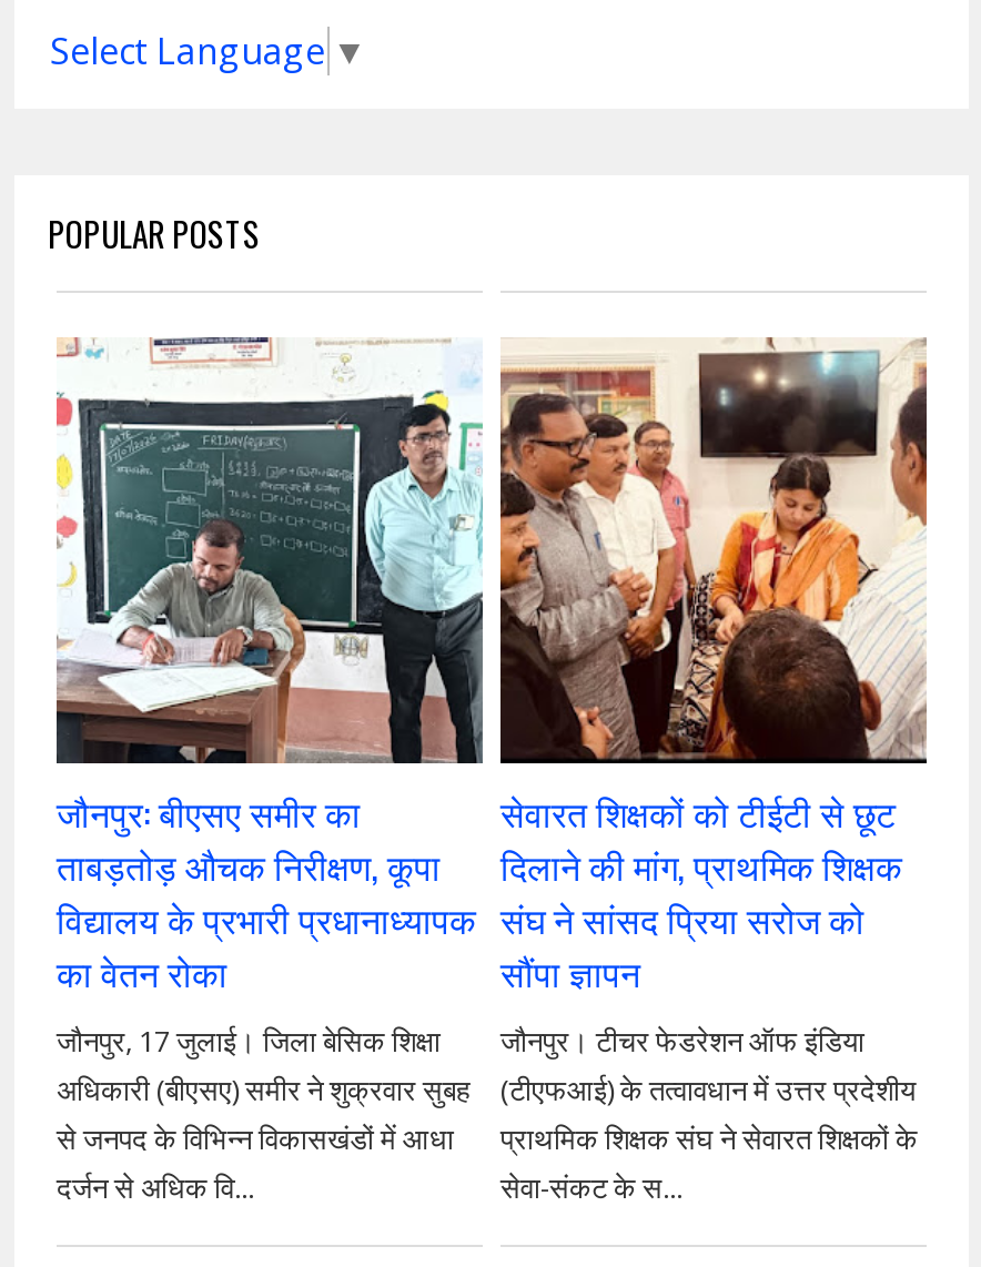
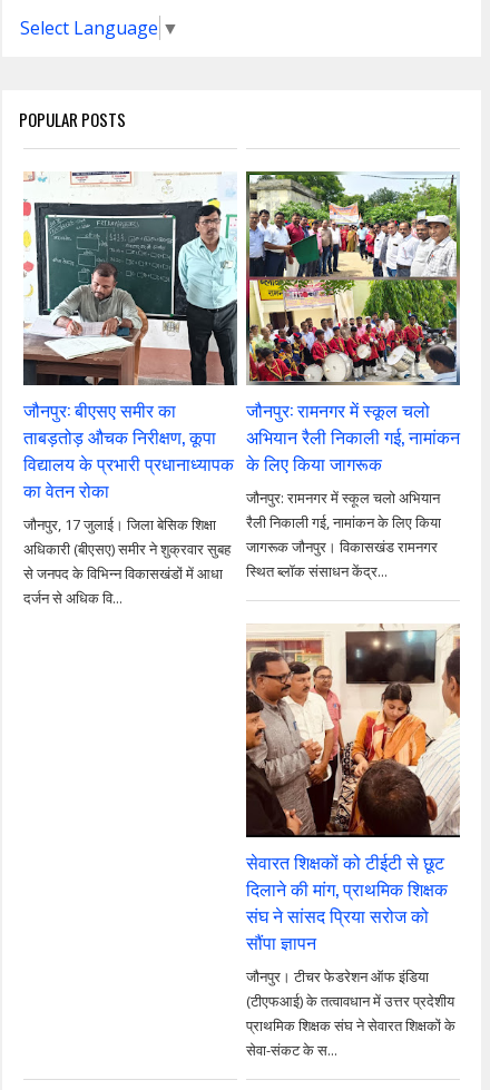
[498,335,929,679] [image] -> [245,170,461,386] [image]
none -> [246,396,460,581] जौनपुर: रामनगर में स्कूल चलो | अभियान रैली निकाली गई, नामांकन | के लिए किया जागरूक | जौनपुर: रामनगर में स्कूल चलो अभियान | रैली निकाली गई, नामांकन के लिए किया | जागरूक जौनपुर। विकासखंड रामनगर | स्थित ब्लॉक संसाधन केंद्र...

